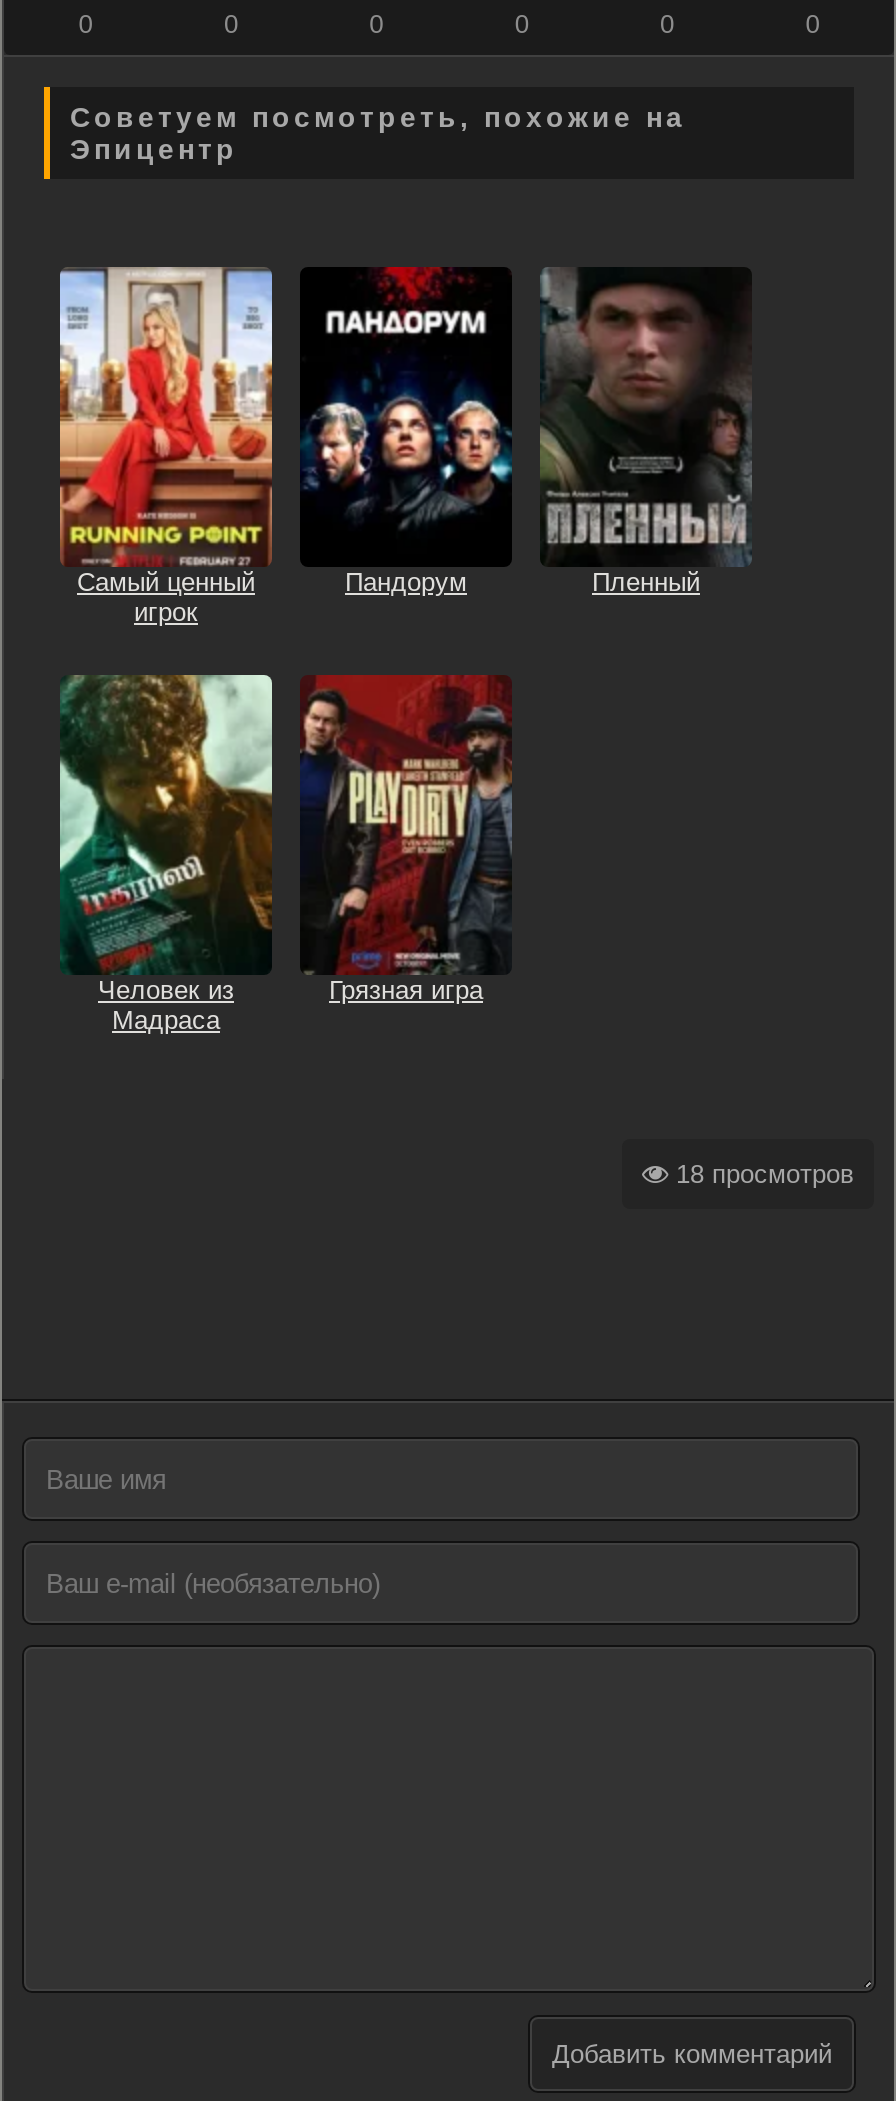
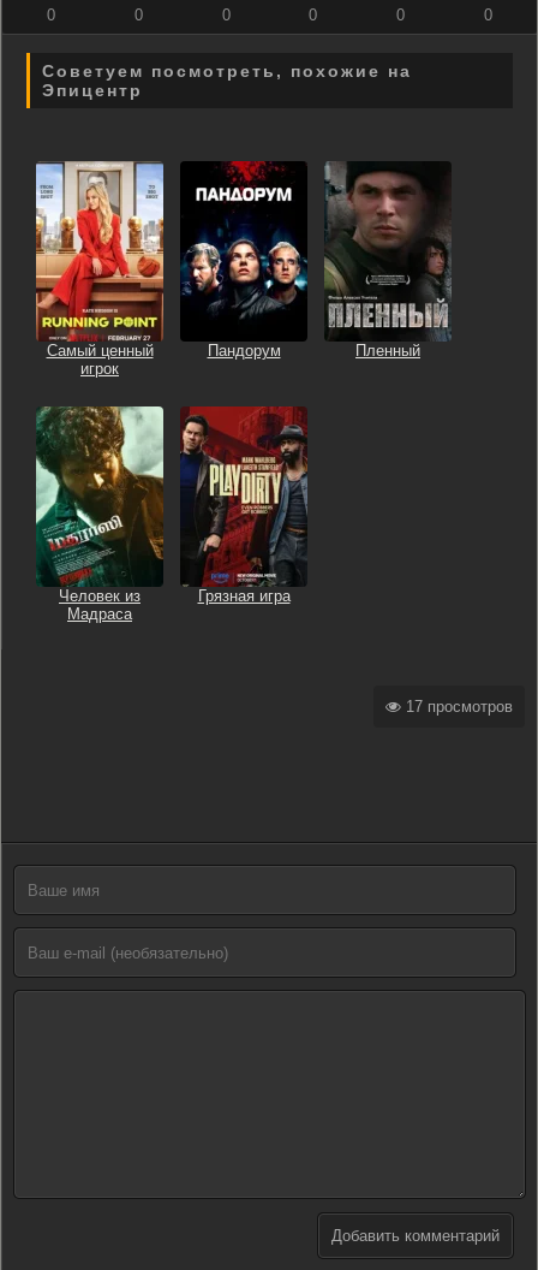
[668,1159,854,1189] 18 просмотров -> [401,698,513,716] 17 просмотров

